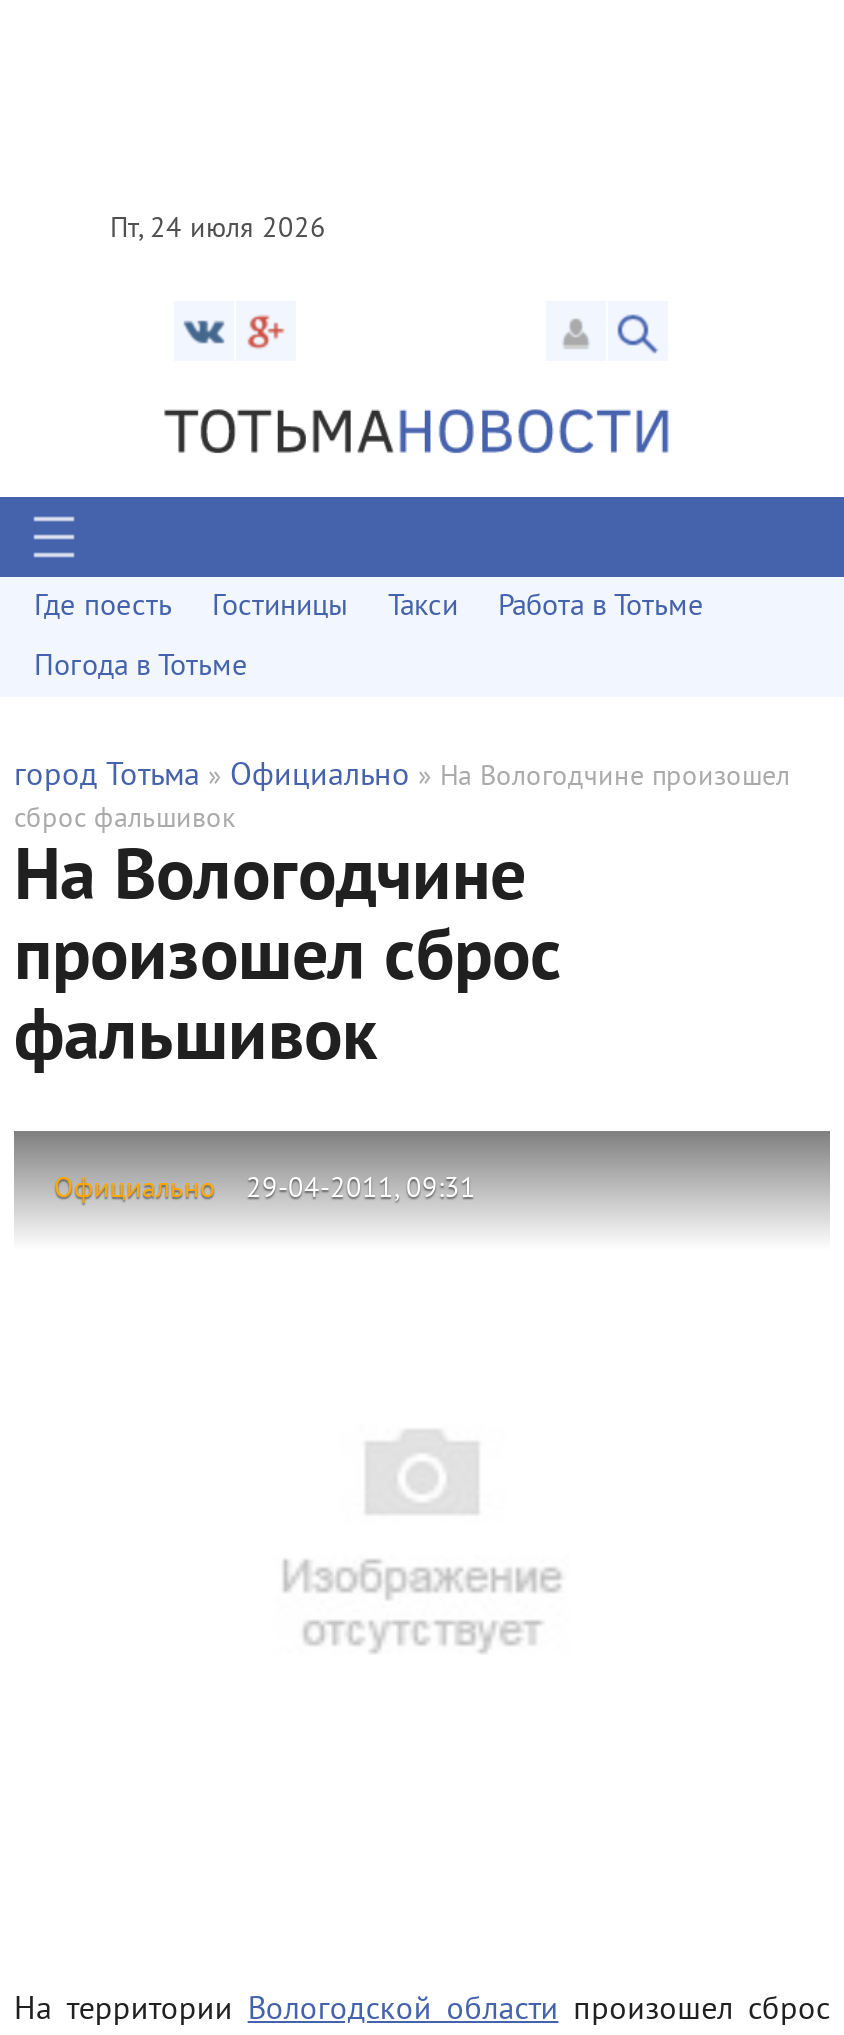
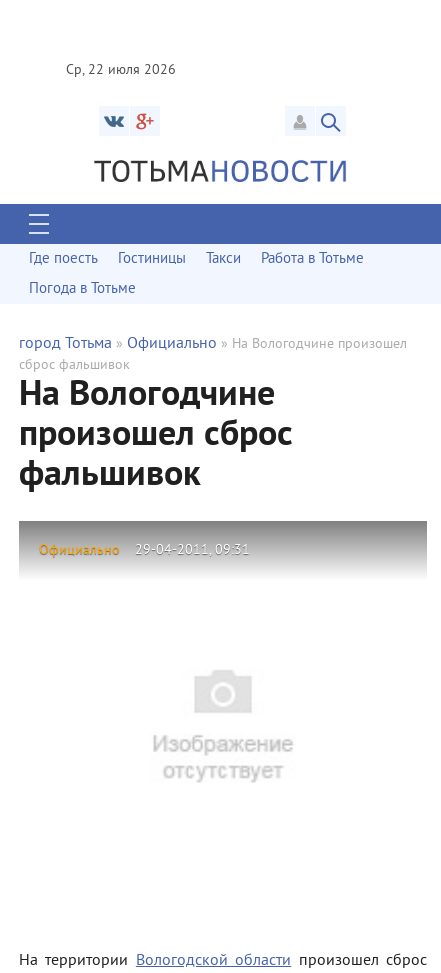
[110,213,326,247] Пт, 24 июля 2026 -> [66,62,176,79] Ср, 22 июля 2026

